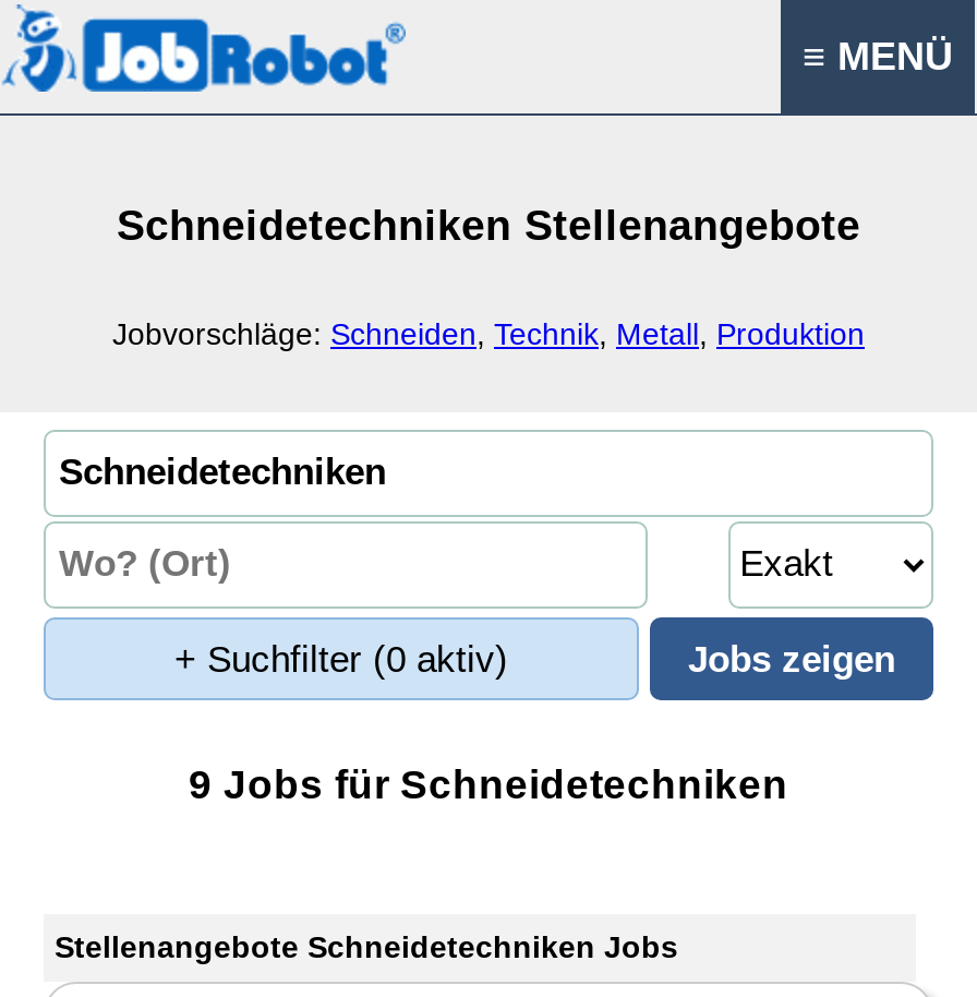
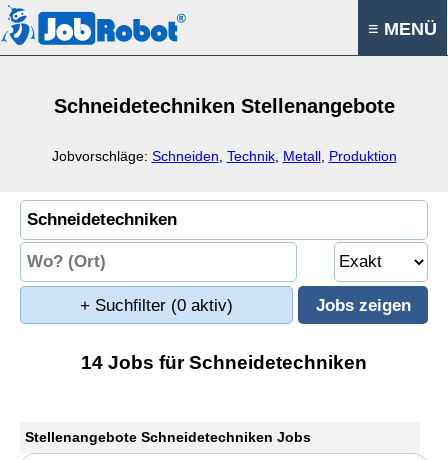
[189,761,788,807] 9 Jobs für Schneidetechniken -> [81,352,367,373] 14 Jobs für Schneidetechniken

